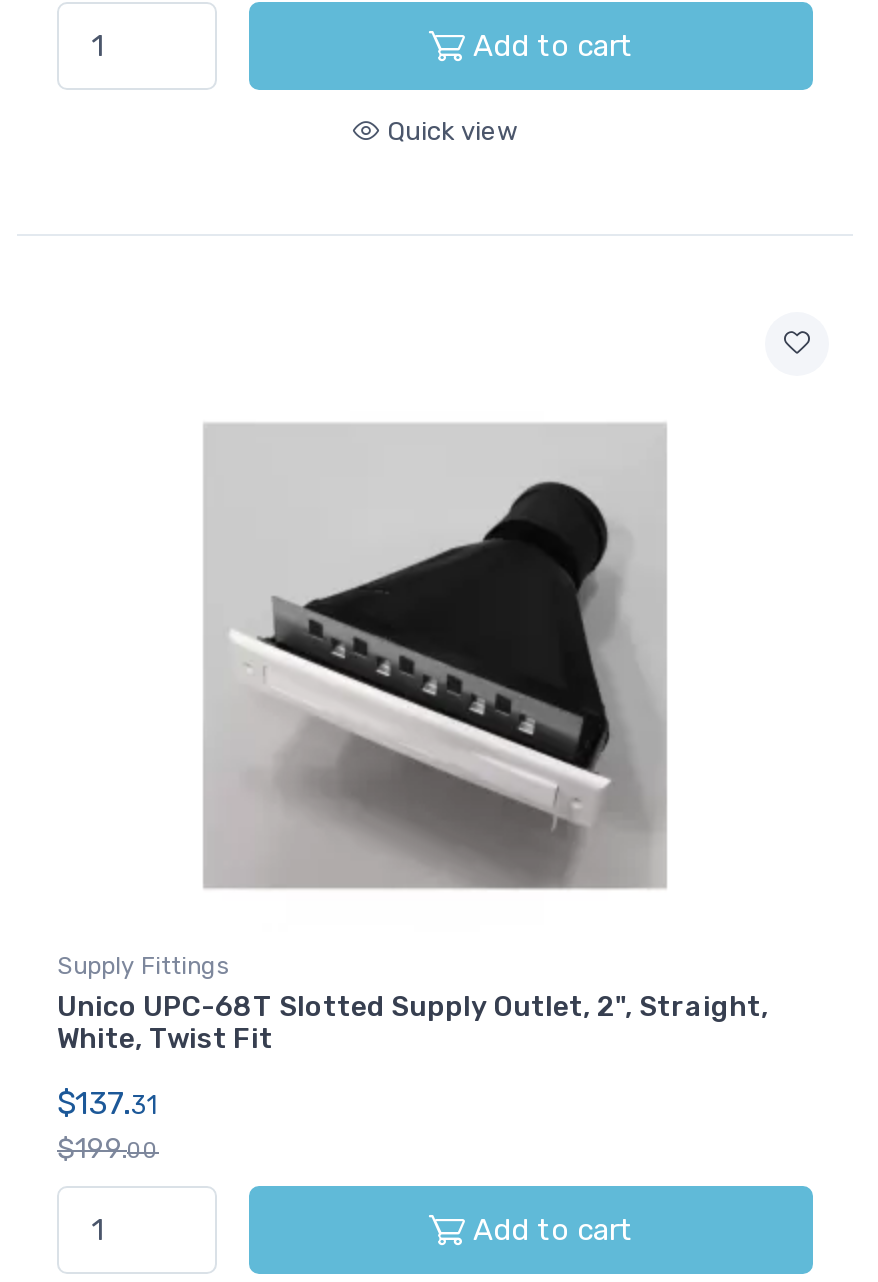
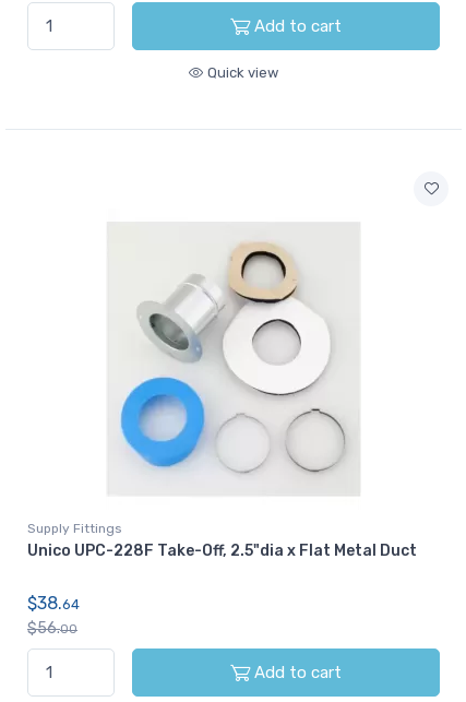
[205,426,667,900] [image] -> [108,223,360,496] [image]
[57,990,769,1056] Unico UPC-68T Slotted Supply Outlet, 2", Straight, | White, Twist Fit -> [27,542,417,560] Unico UPC-228F Take-Off, 2.5"dia x Flat Metal Duct
[57,1084,159,1166] $137.31 | $199.00 -> [27,593,80,638] $38.64 | $56.00

